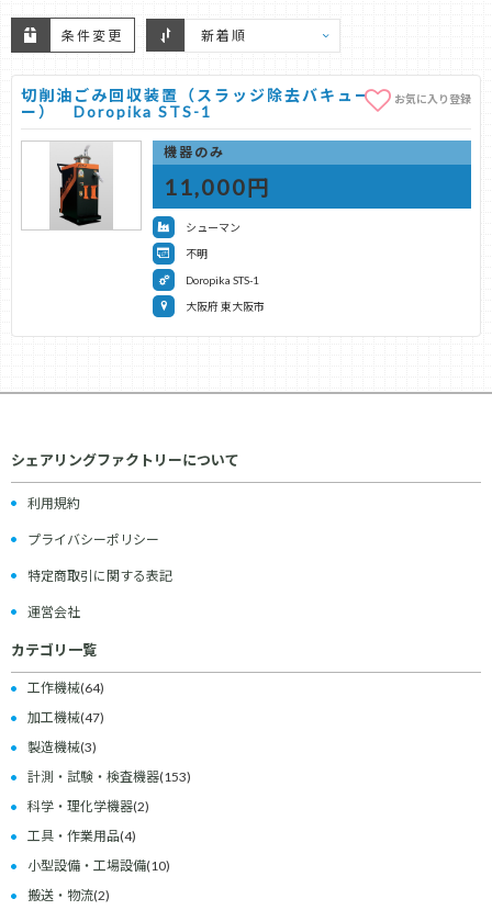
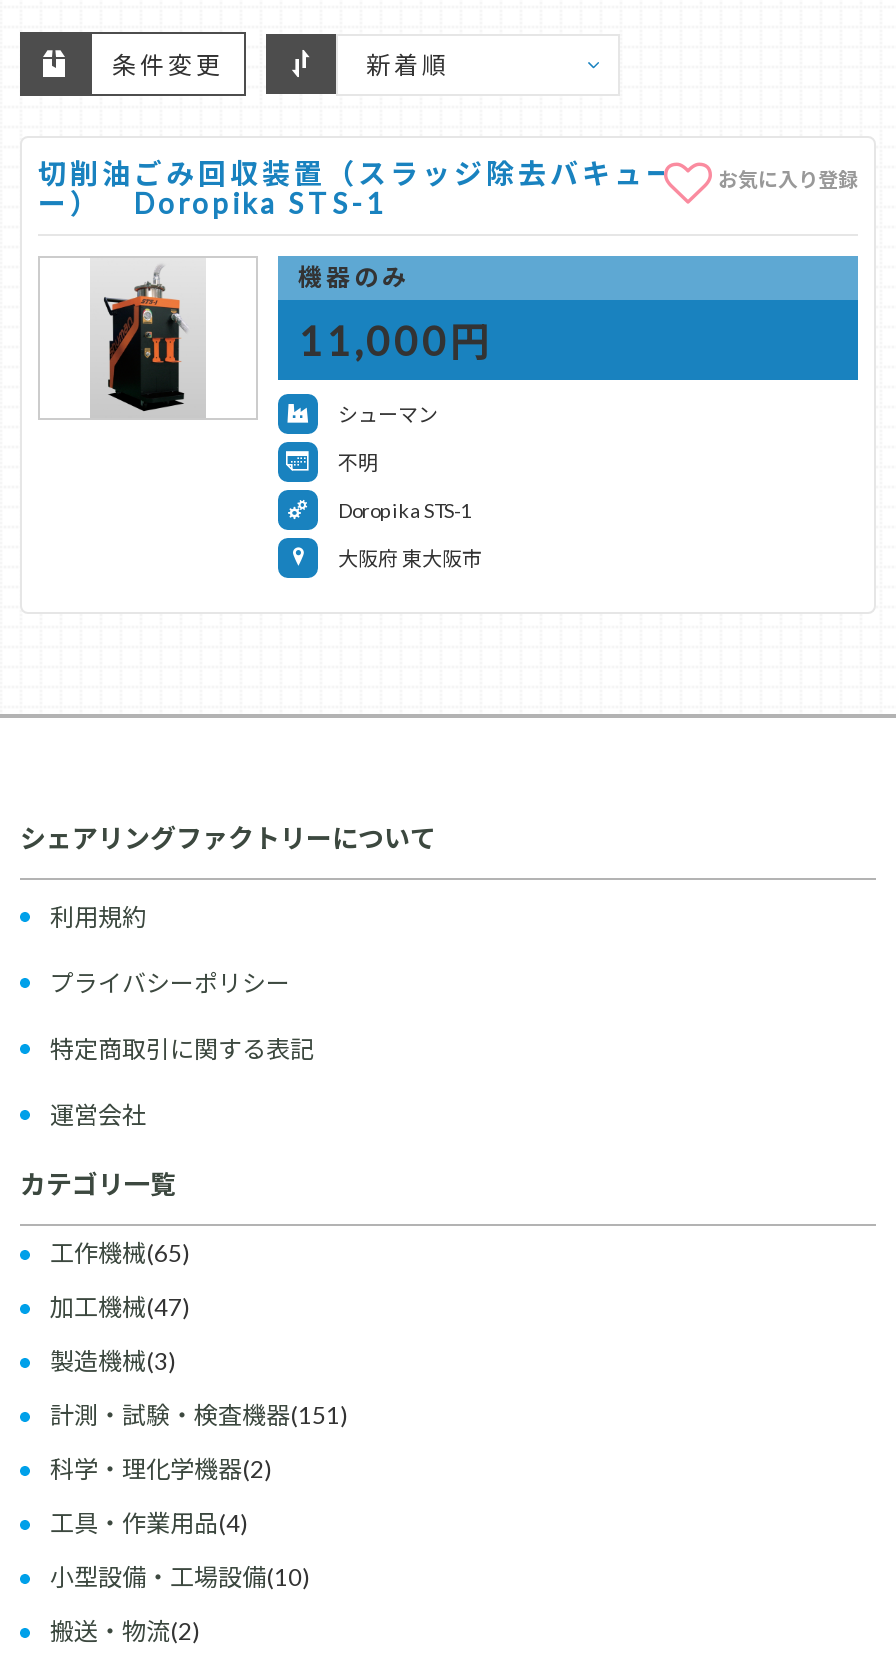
[27,679,104,696] 工作機械(64) -> [50,1238,190,1268] 工作機械(65)
[27,768,191,785] 計測・試験・検査機器(153) -> [50,1400,348,1430] 計測・試験・検査機器(151)

